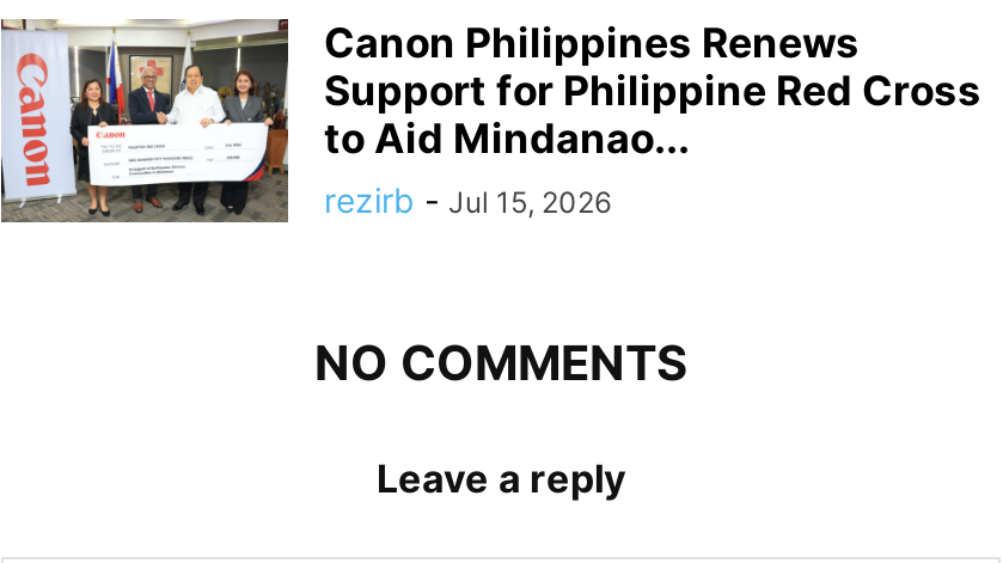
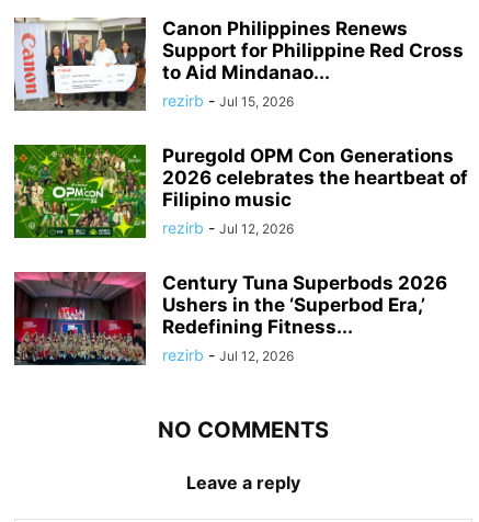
none -> [13,144,468,364] [image] | Puregold OPM Con Generations | 2026 celebrates the heartbeat of | Filipino music | rezirb - Jul 12, 2026 | Century Tuna Superbods 2026 | Ushers in the ‘Superbod Era,’ | Redefining Fitness... | rezirb - Jul 12, 2026
none -> [13,271,147,366] [image]

